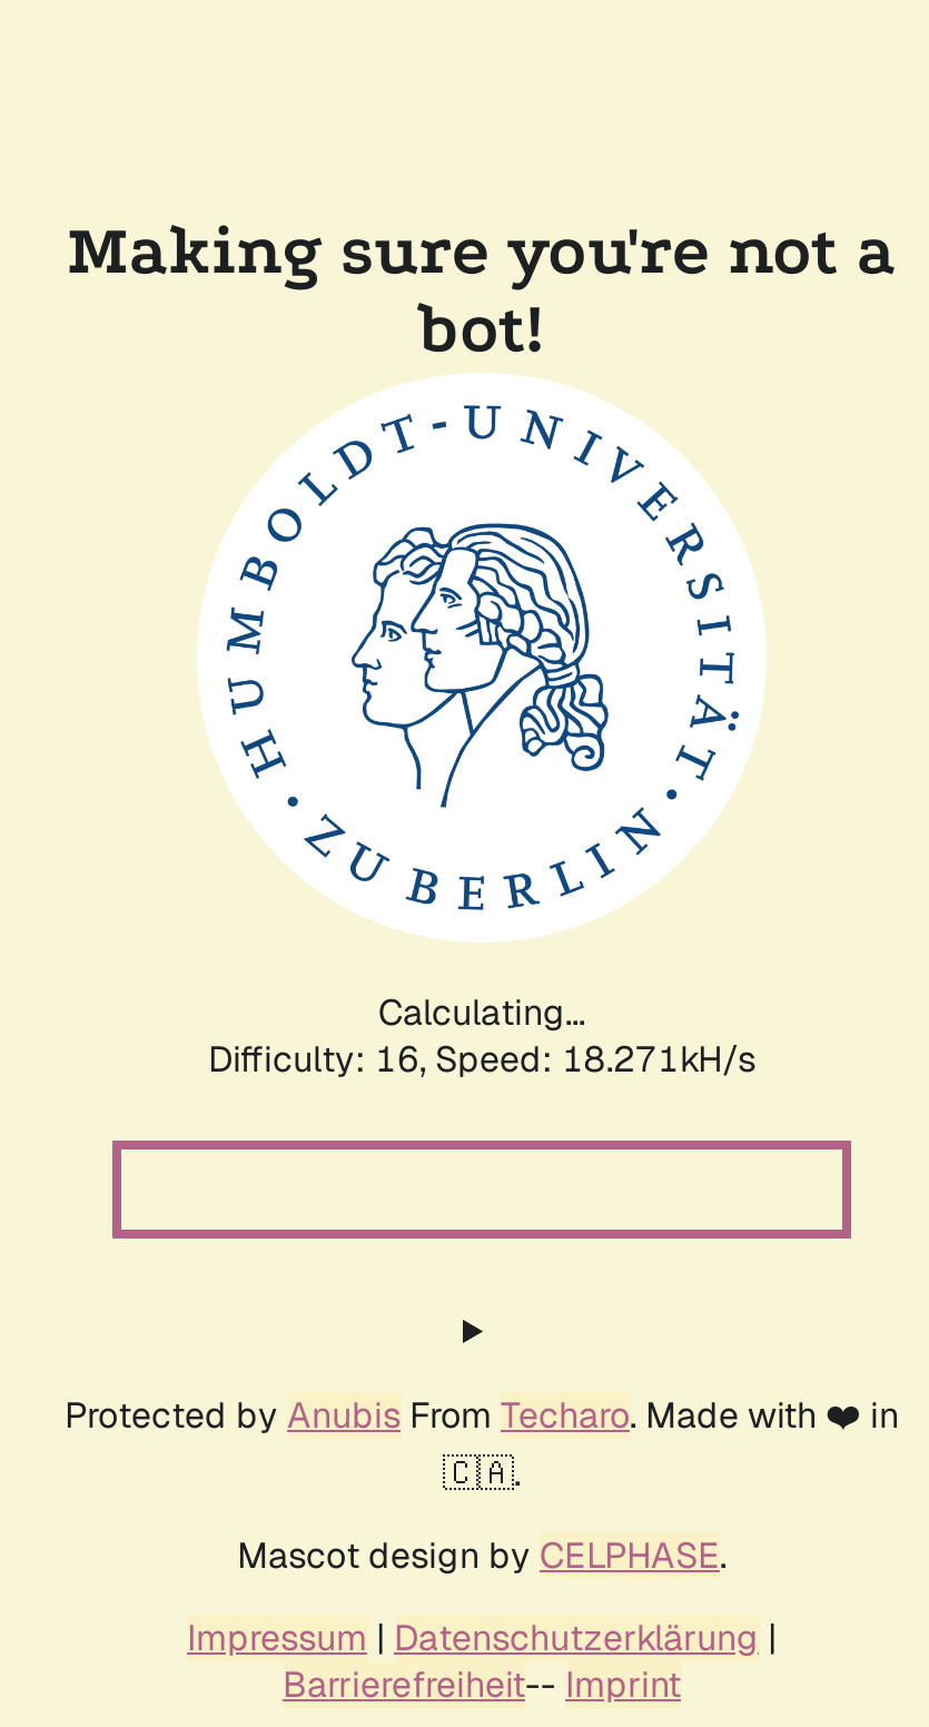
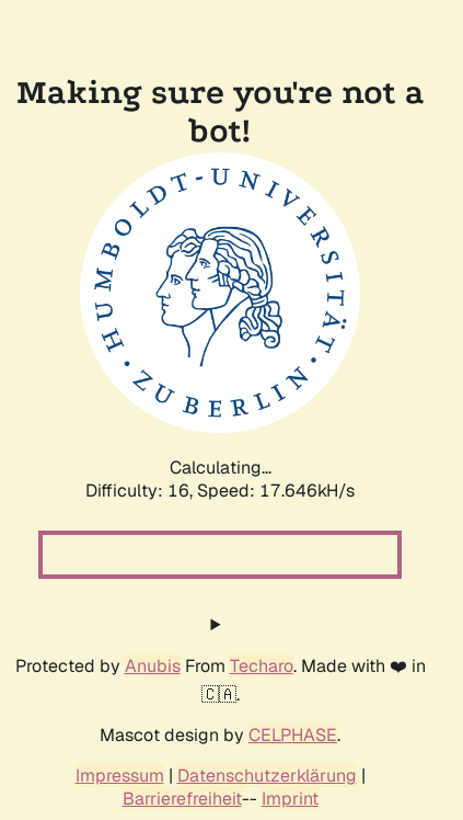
[208,1036,755,1083] Difficulty: 16, Speed: 18.271kH/s -> [85,479,355,502] Difficulty: 16, Speed: 17.646kH/s

